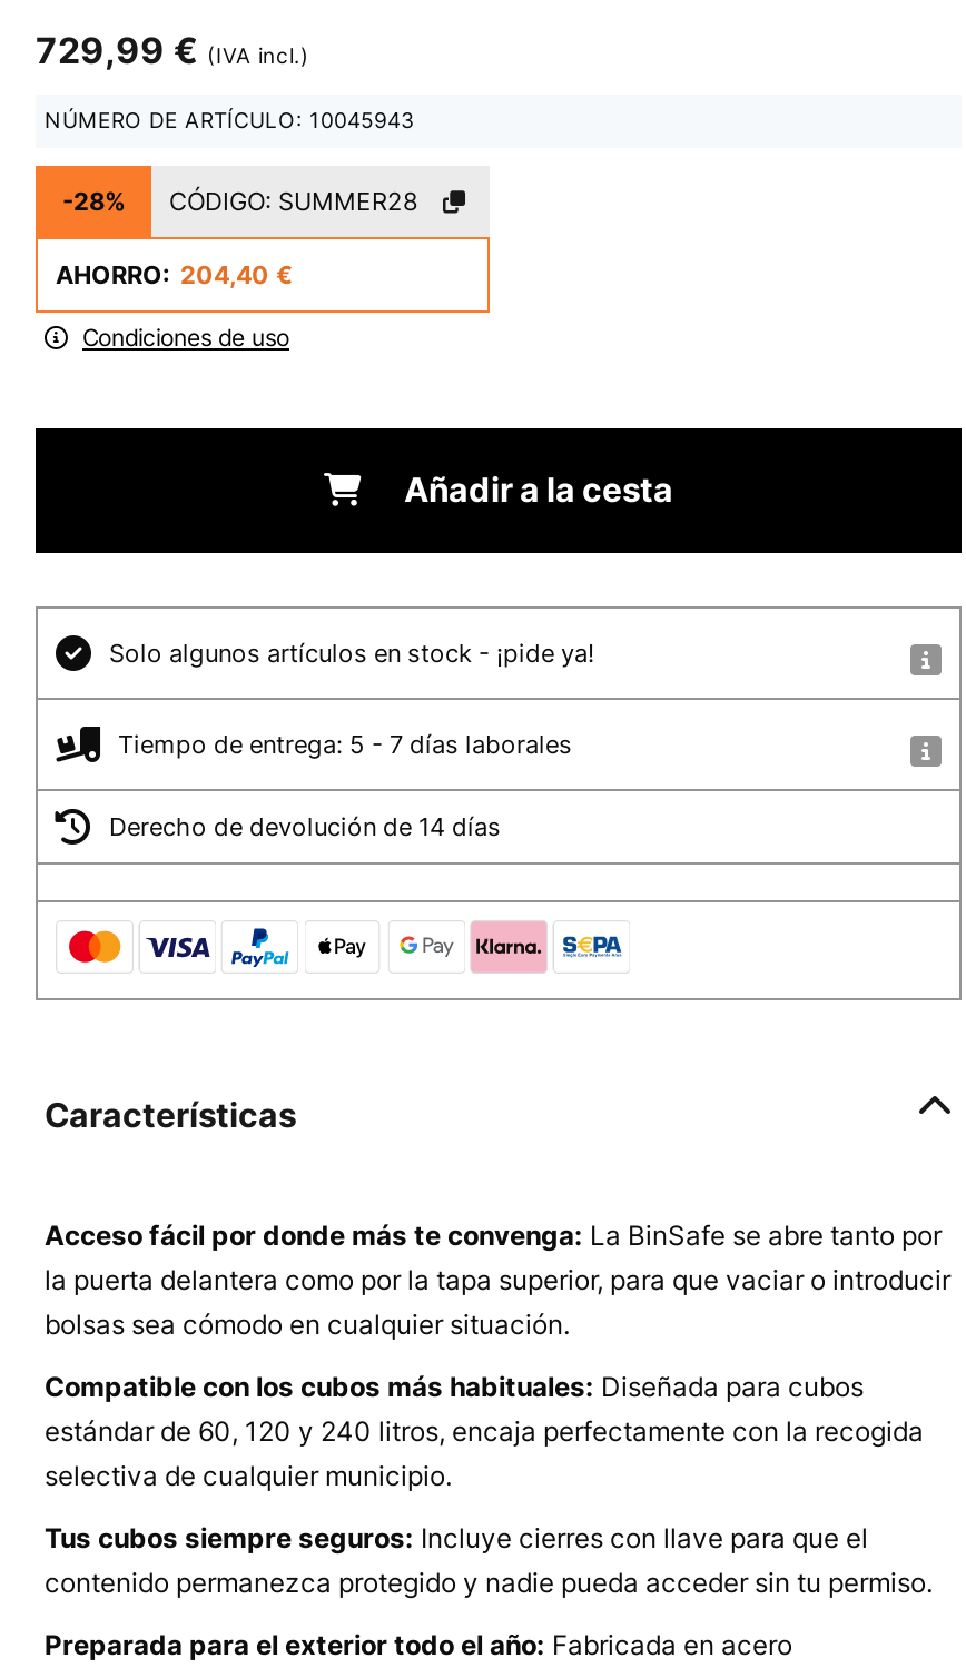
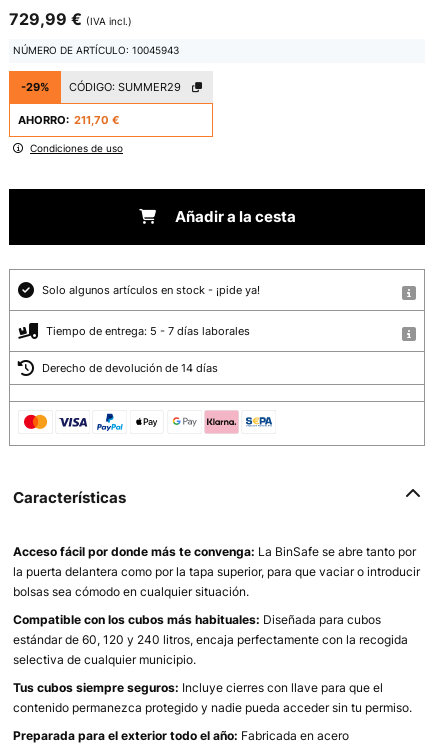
[62,187,125,218] -28% -> [21,80,49,94] -29%
[169,187,418,218] CÓDIGO: SUMMER28 -> [69,80,181,94] CÓDIGO: SUMMER29
[56,260,294,291] AHORRO: 204,40 € -> [18,113,120,127] AHORRO: 211,70 €

